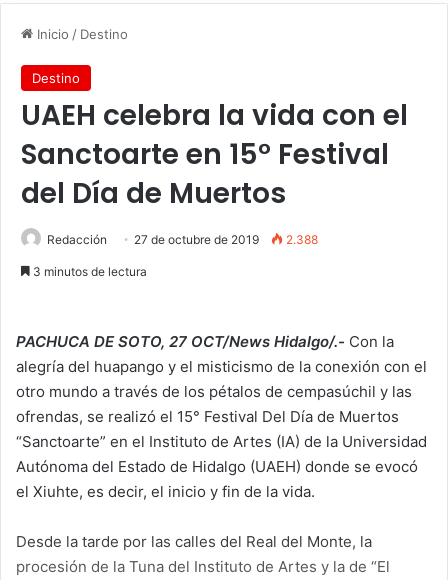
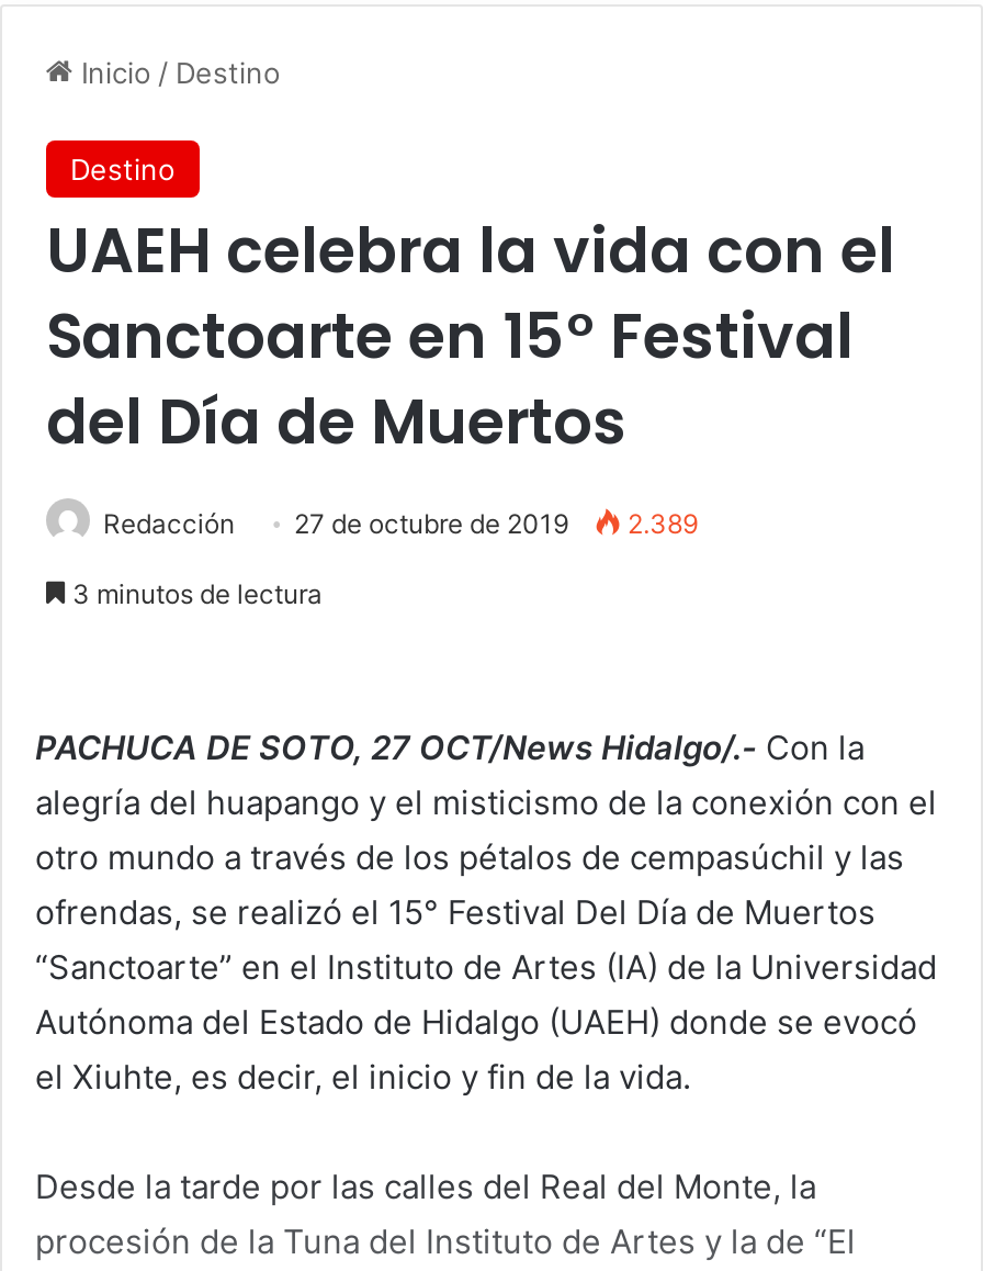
[47,232,318,247] Redacción 27 de octubre de 2019 2.388 -> [103,507,698,540] Redacción 27 de octubre de 2019 2.389

